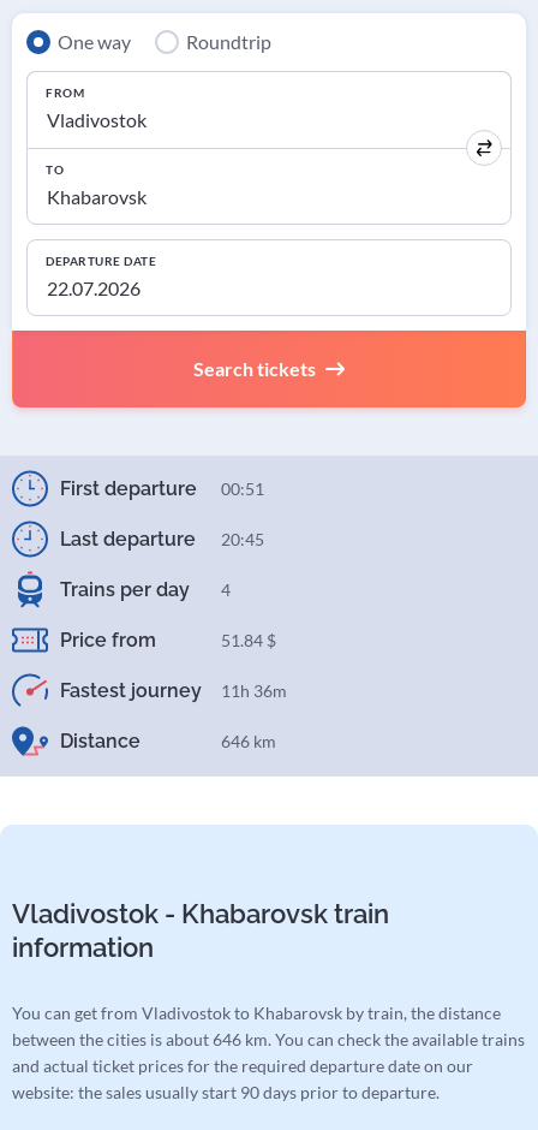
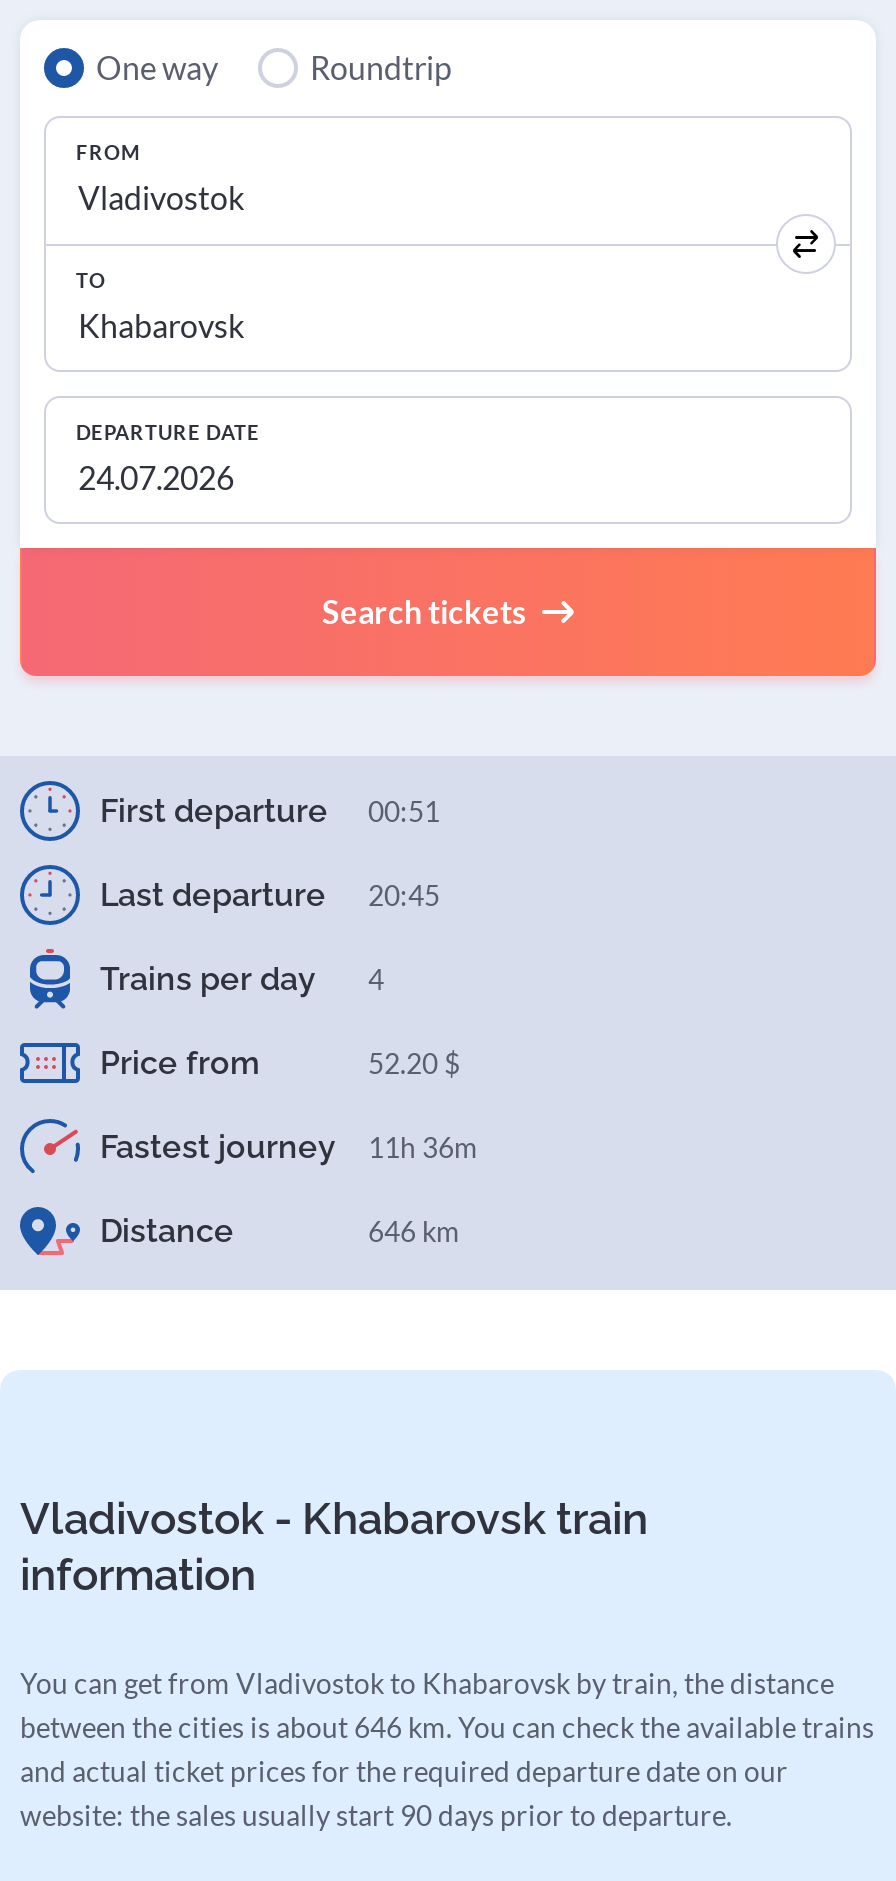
[221,630,276,650] 51.84 $ -> [368,1046,460,1080] 52.20 $

